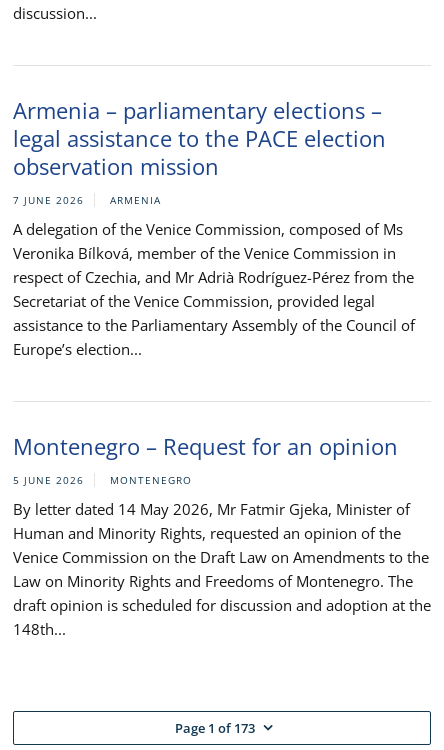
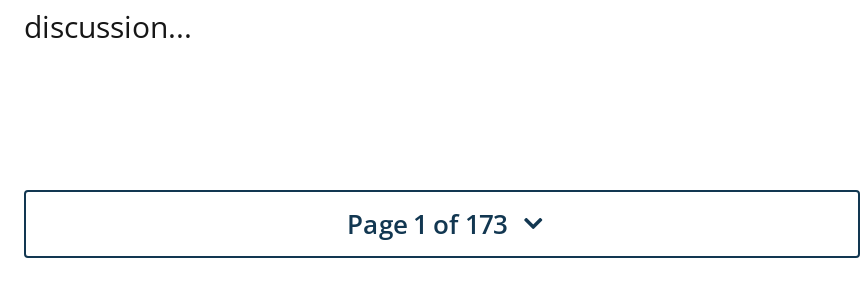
[13,95,431,639] Armenia – parliamentary elections – | legal assistance to the PACE election | observation mission | 7 JUNE 2026 | ARMENIA | A delegation of the Venice Commission, composed of Ms | Veronika Bílková, member of the Venice Commission in | respect of Czechia, and Mr Adrià Rodríguez-Pérez from the | Secretariat of the Venice Commission, provided legal | assistance to the Parliamentary Assembly of the Council of | Europe’s election... | Montenegro – Request for an opinion | 5 JUNE 2026 | MONTENEGRO | By letter dated 14 May 2026, Mr Fatmir Gjeka, Minister of | Human and Minority Rights, requested an opinion of the | Venice Commission on the Draft Law on Amendments to the | Law on Minority Rights and Freedoms of Montenegro. The | draft opinion is scheduled for discussion and adoption at the | 148th... -> none

